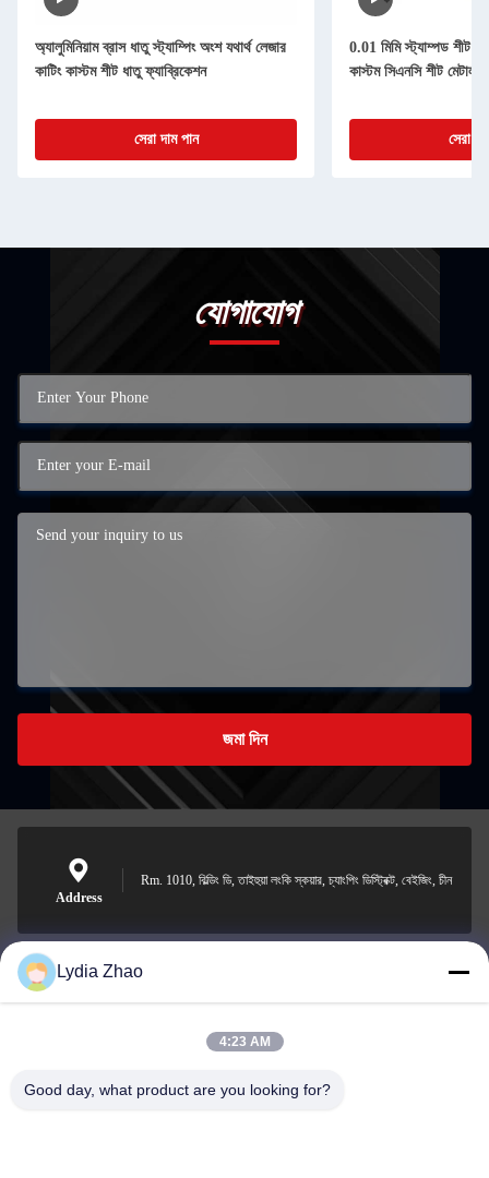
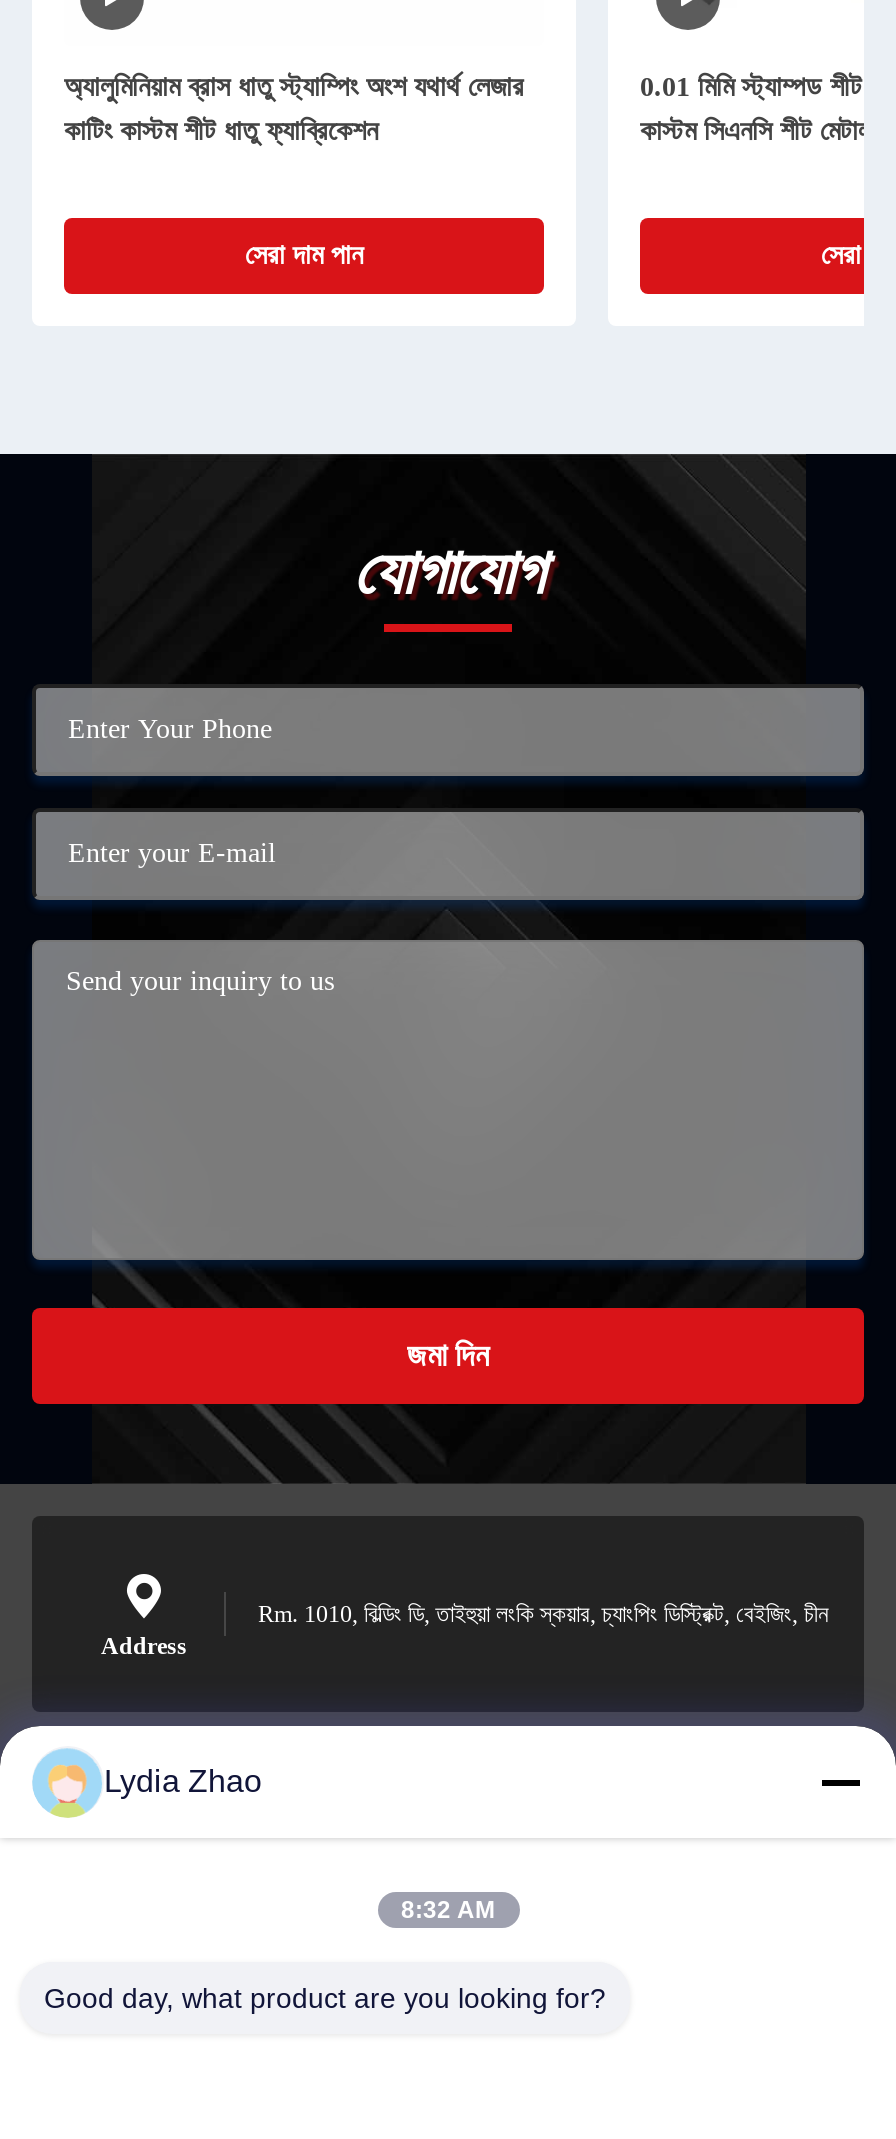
[219,1034,270,1049] 4:23 AM -> [401,1896,495,1924] 8:32 AM

